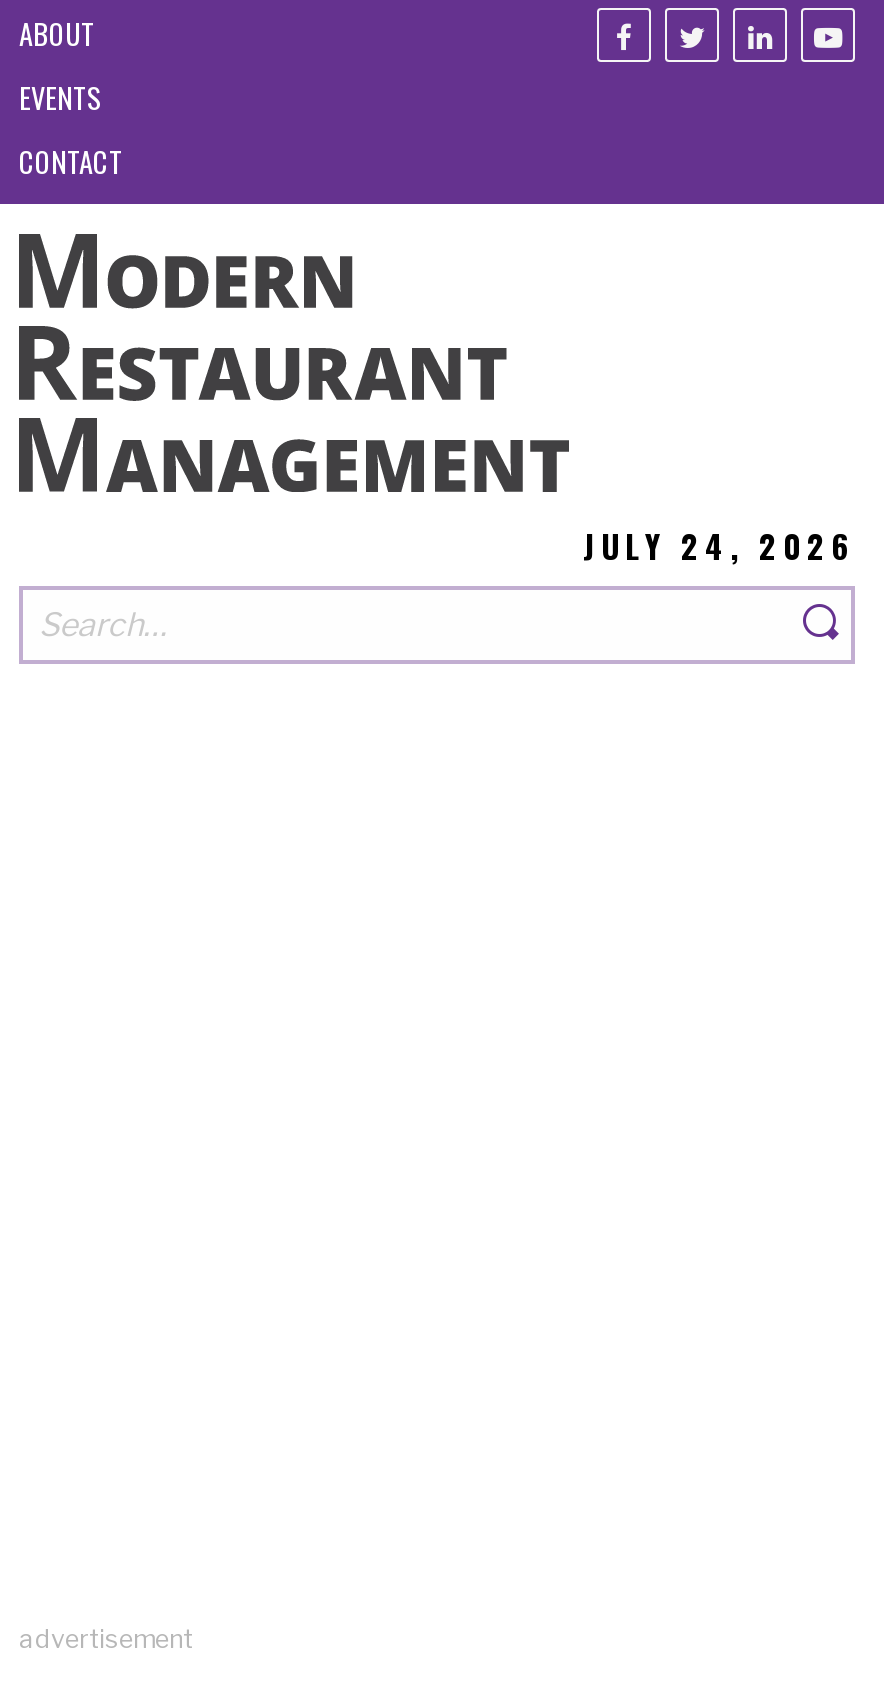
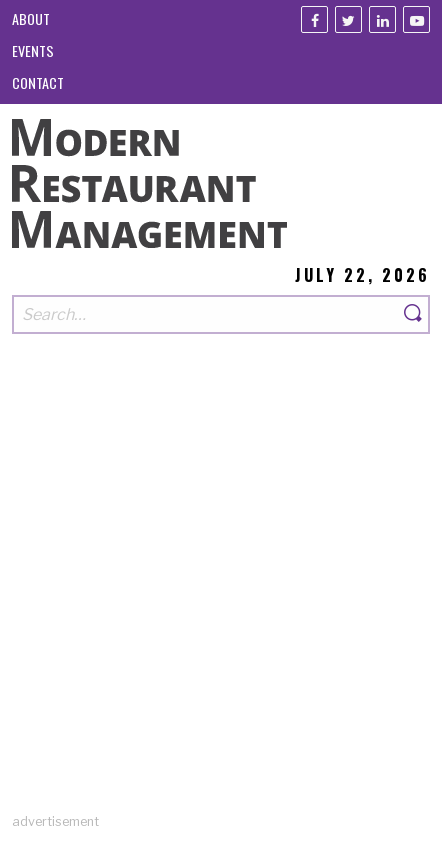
[583,522,855,570] JULY 24, 2026 -> [295,263,430,287] JULY 22, 2026

